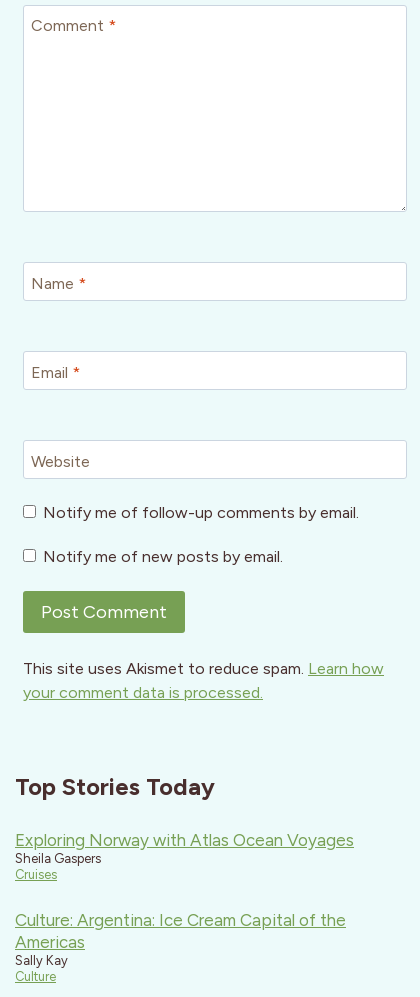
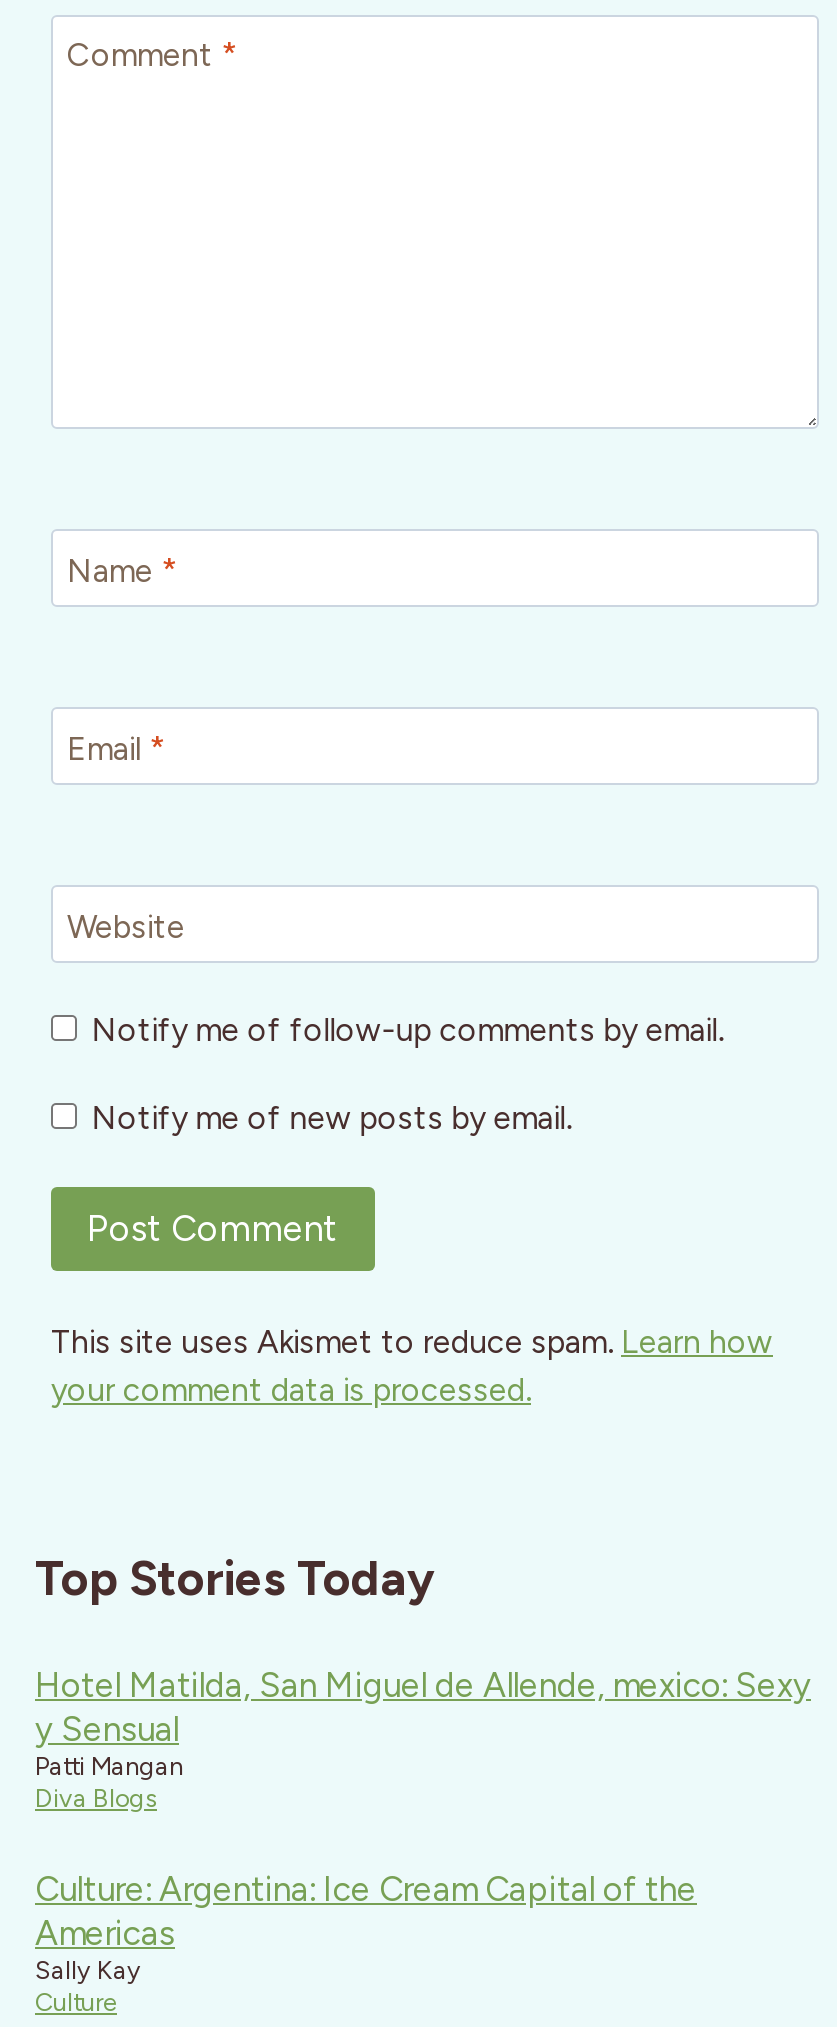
[15,830,354,882] Exploring Norway with Atlas Ocean Voyages | Sheila Gaspers | Cruises -> [35,1666,811,1814] Hotel Matilda, San Miguel de Allende, mexico: Sexy | y Sensual | Patti Mangan | Diva Blogs

